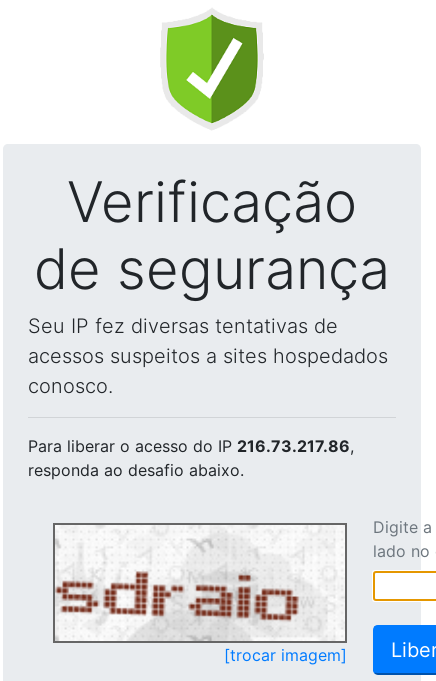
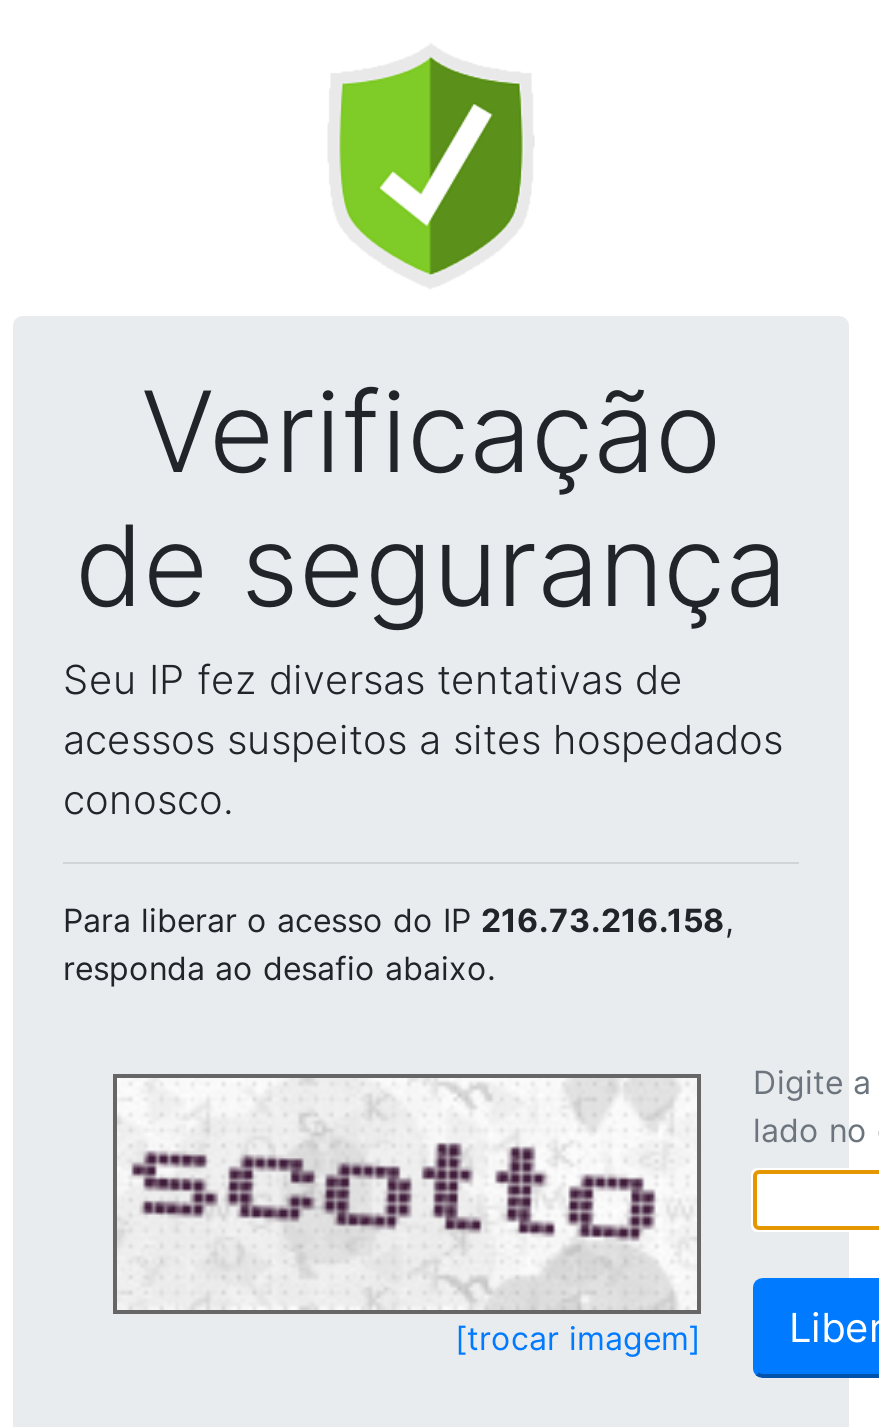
[28,436,354,456] Para liberar o acesso do IP 216.73.217.86, -> [63,900,733,940] Para liberar o acesso do IP 216.73.216.158,
[56,527,324,622] [image] -> [117,1084,657,1278] [image]

